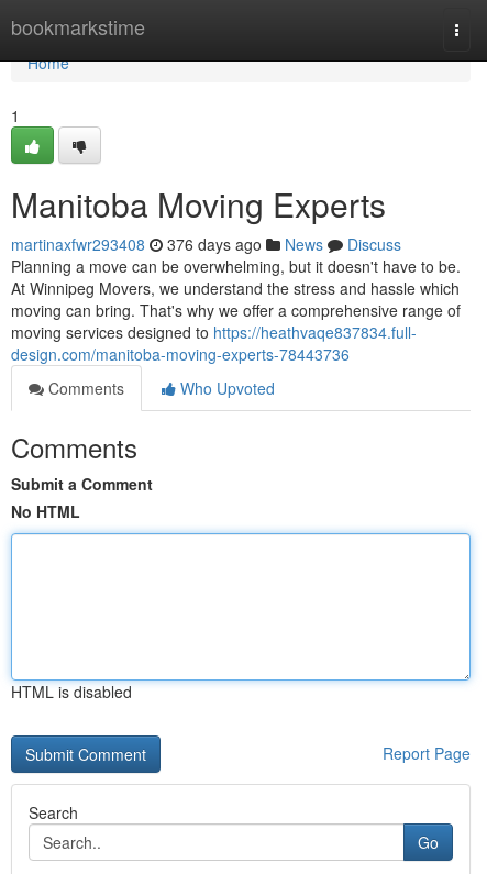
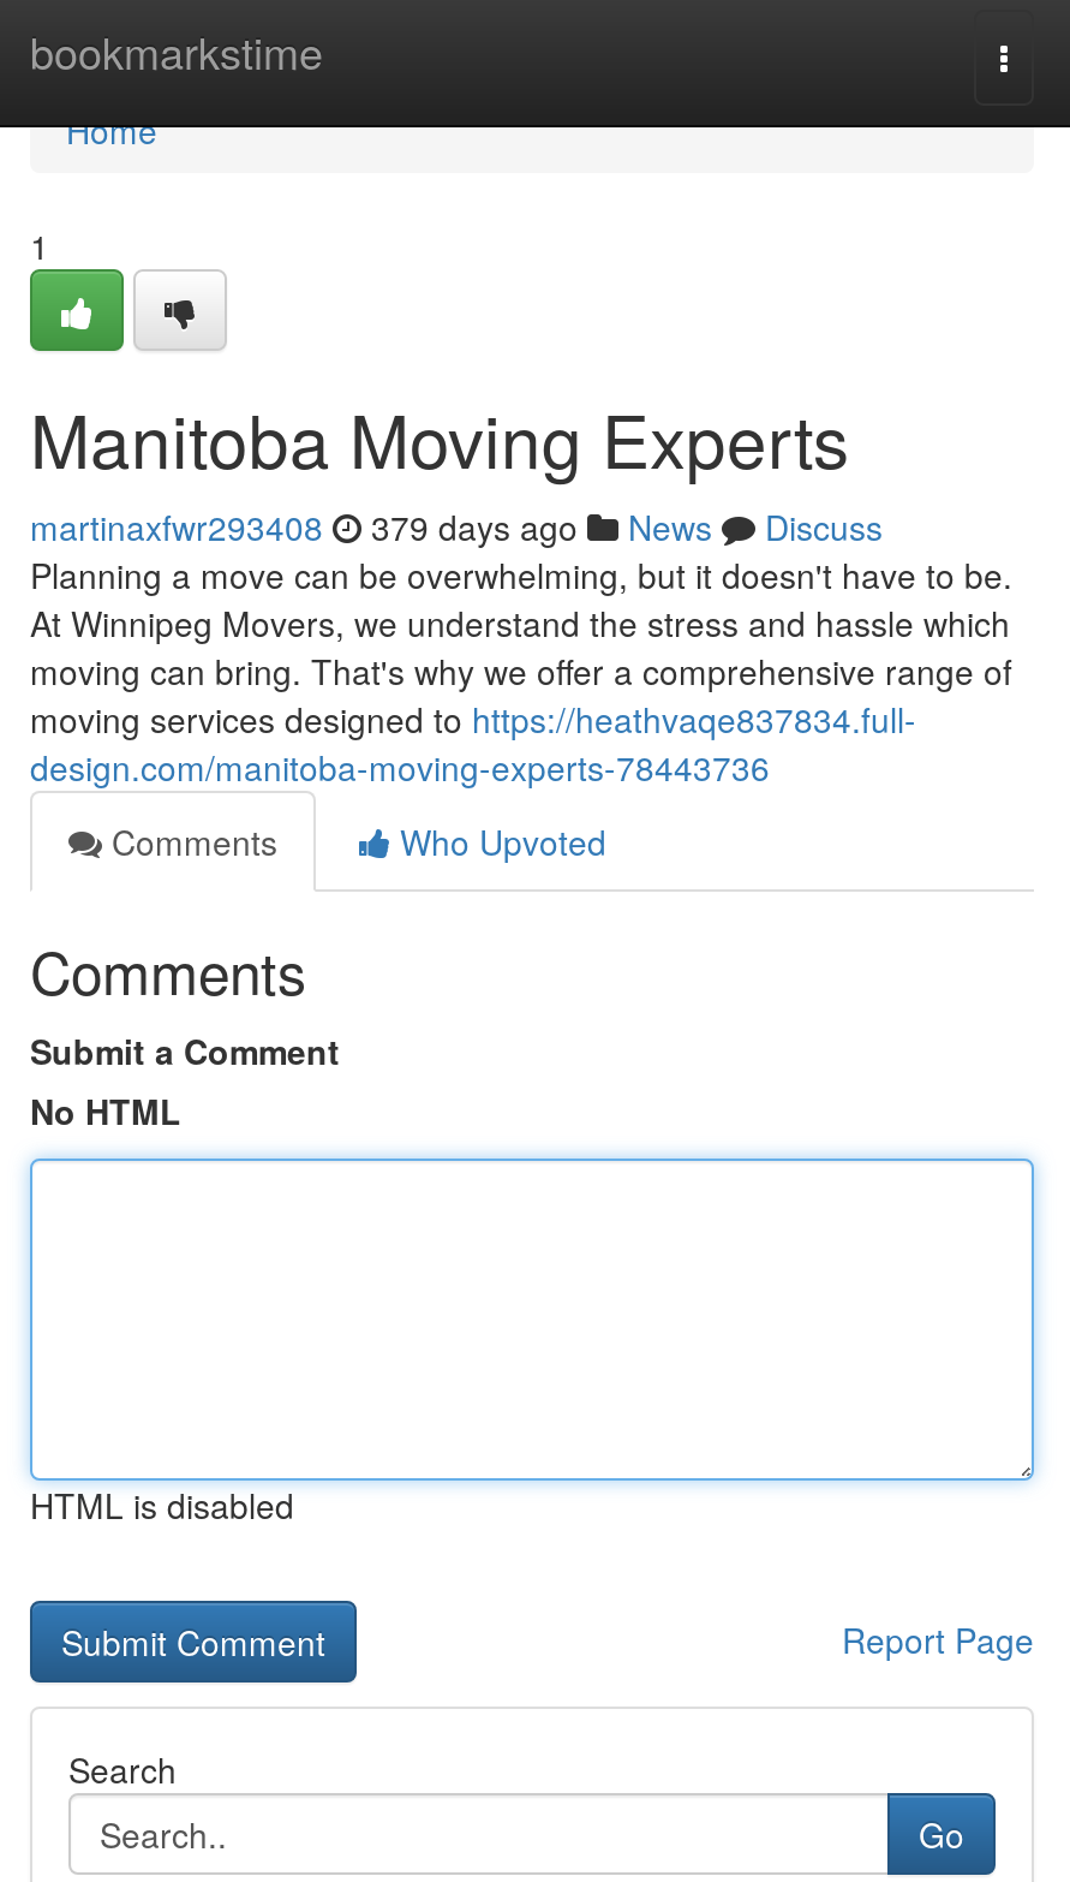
[11,233,401,255] martinaxfwr293408 376 days ago News Discuss -> [30,502,883,550] martinaxfwr293408 379 days ago News Discuss

